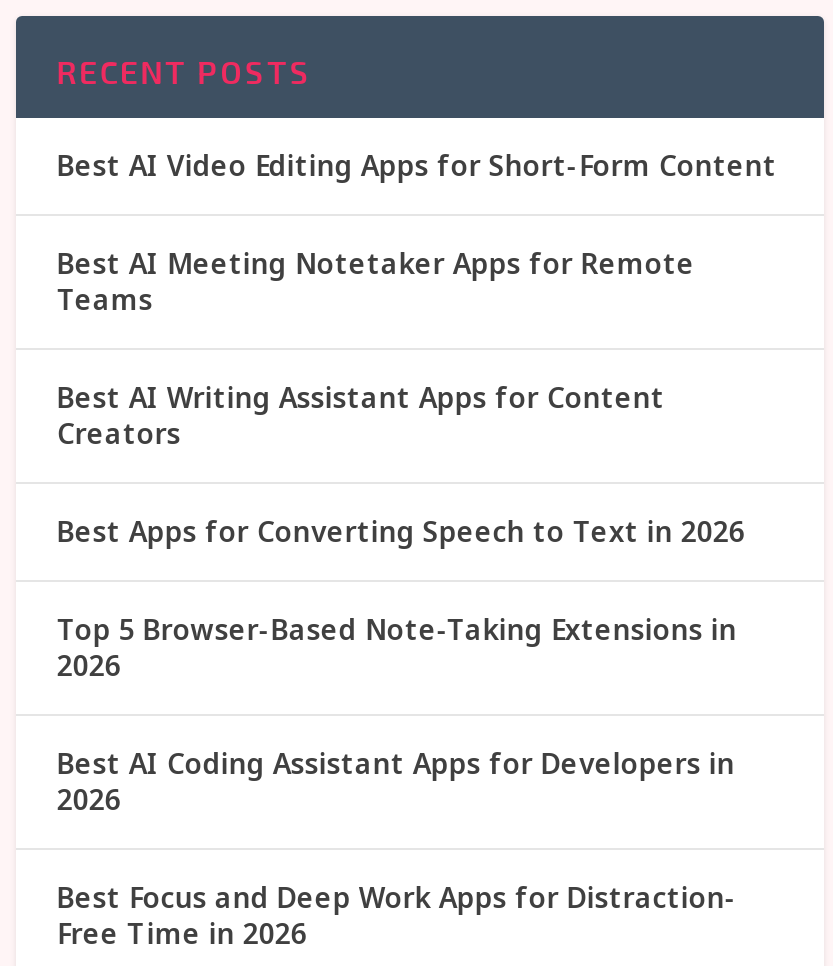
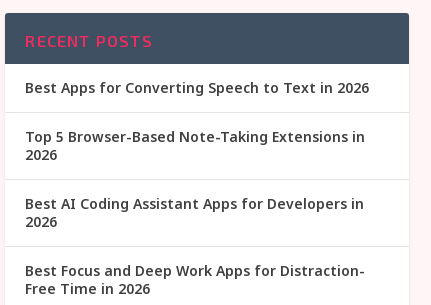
[57,145,777,451] Best AI Video Editing Apps for Short-Form Content | Best AI Meeting Notetaker Apps for Remote | Teams | Best AI Writing Assistant Apps for Content | Creators -> none

